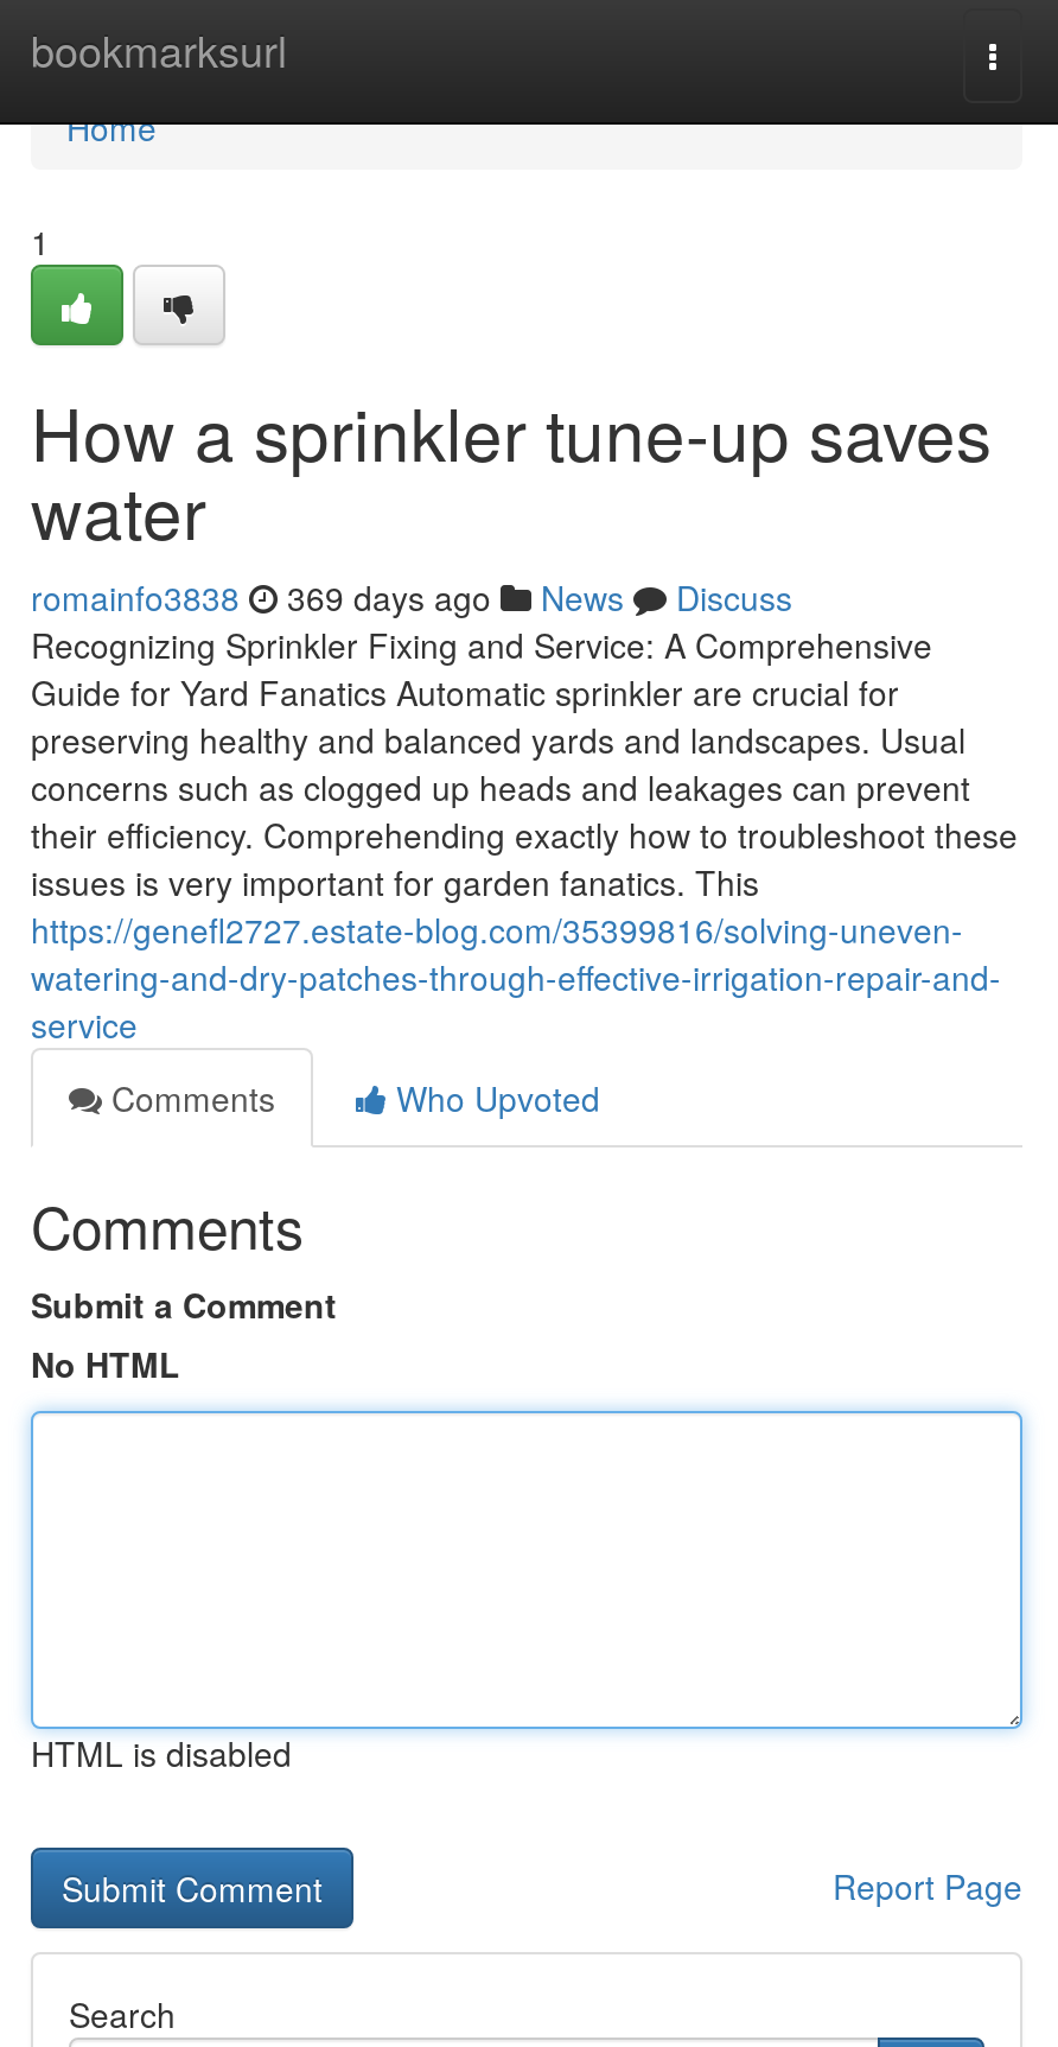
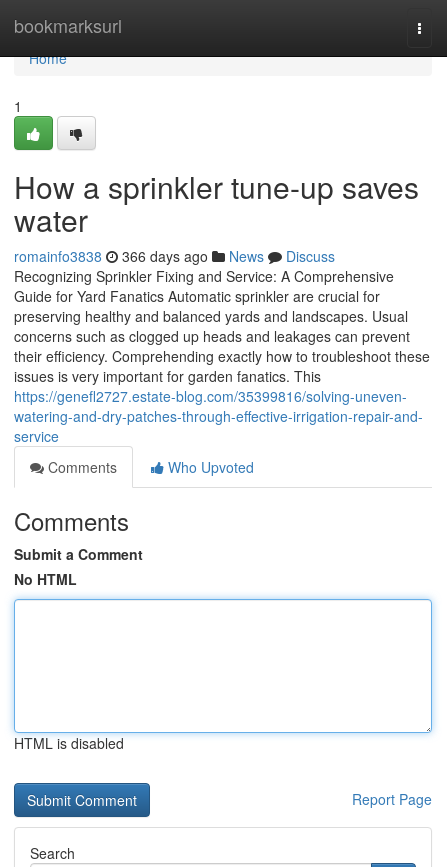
[31,573,792,621] romainfo3838 369 days ago News Discuss -> [14,246,335,266] romainfo3838 366 days ago News Discuss

